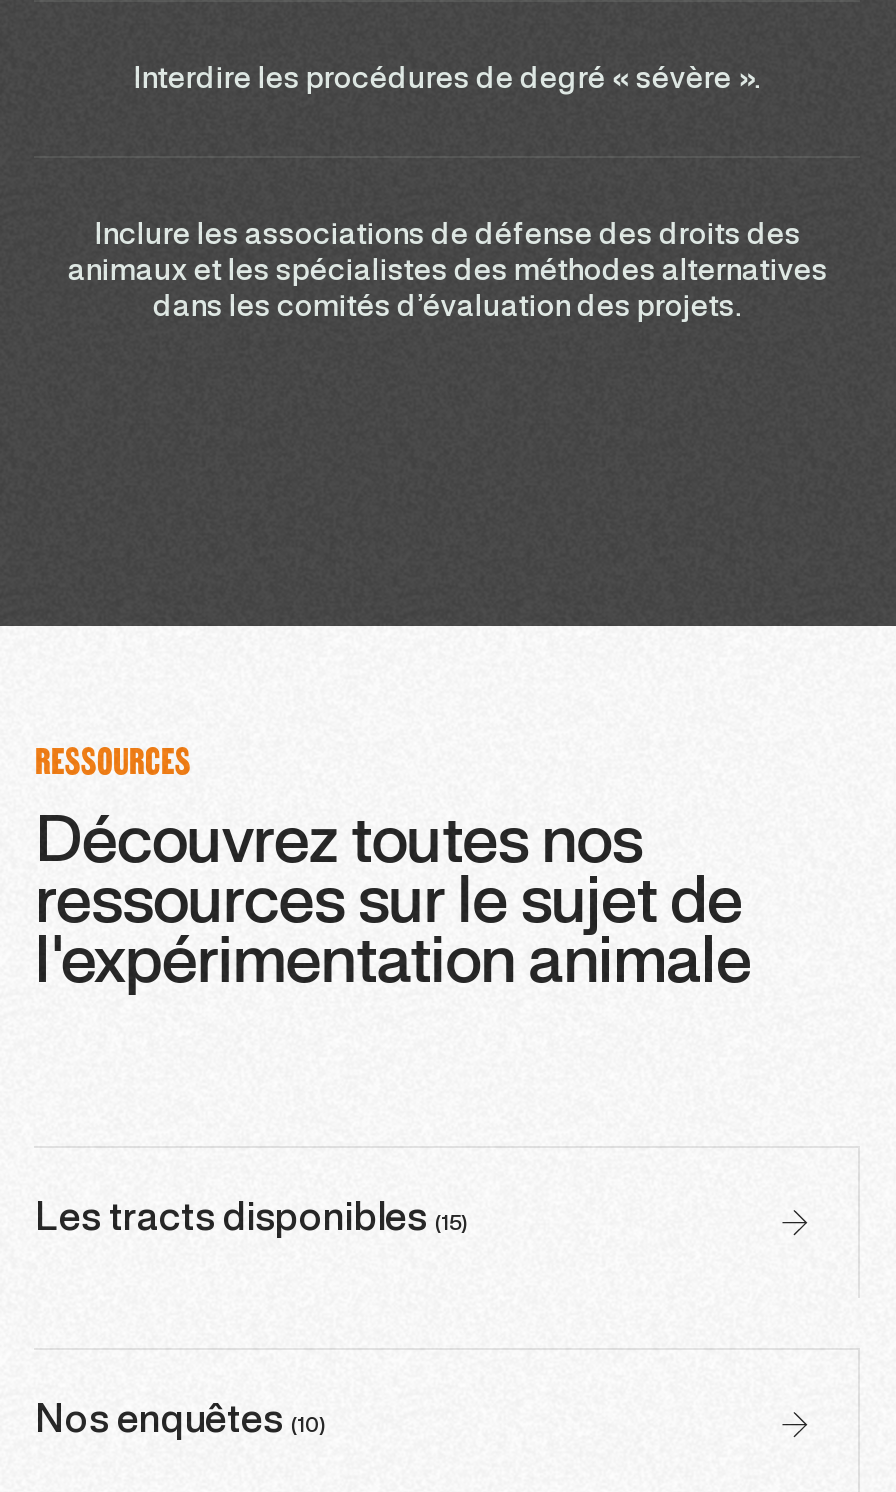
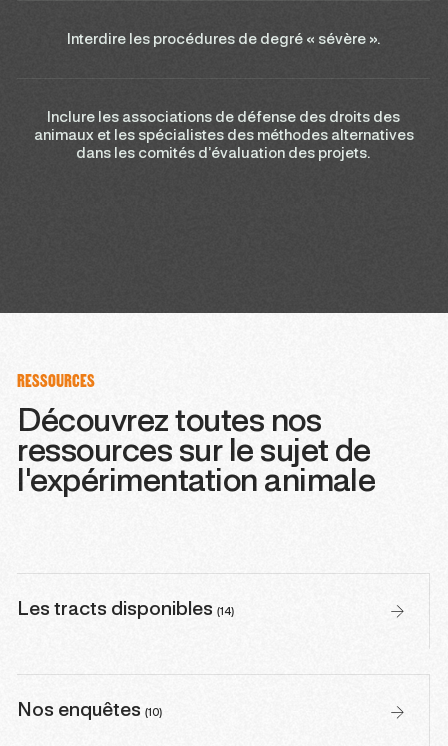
[35,1201,467,1237] Les tracts disponibles (15) -> [17,601,234,619] Les tracts disponibles (14)

